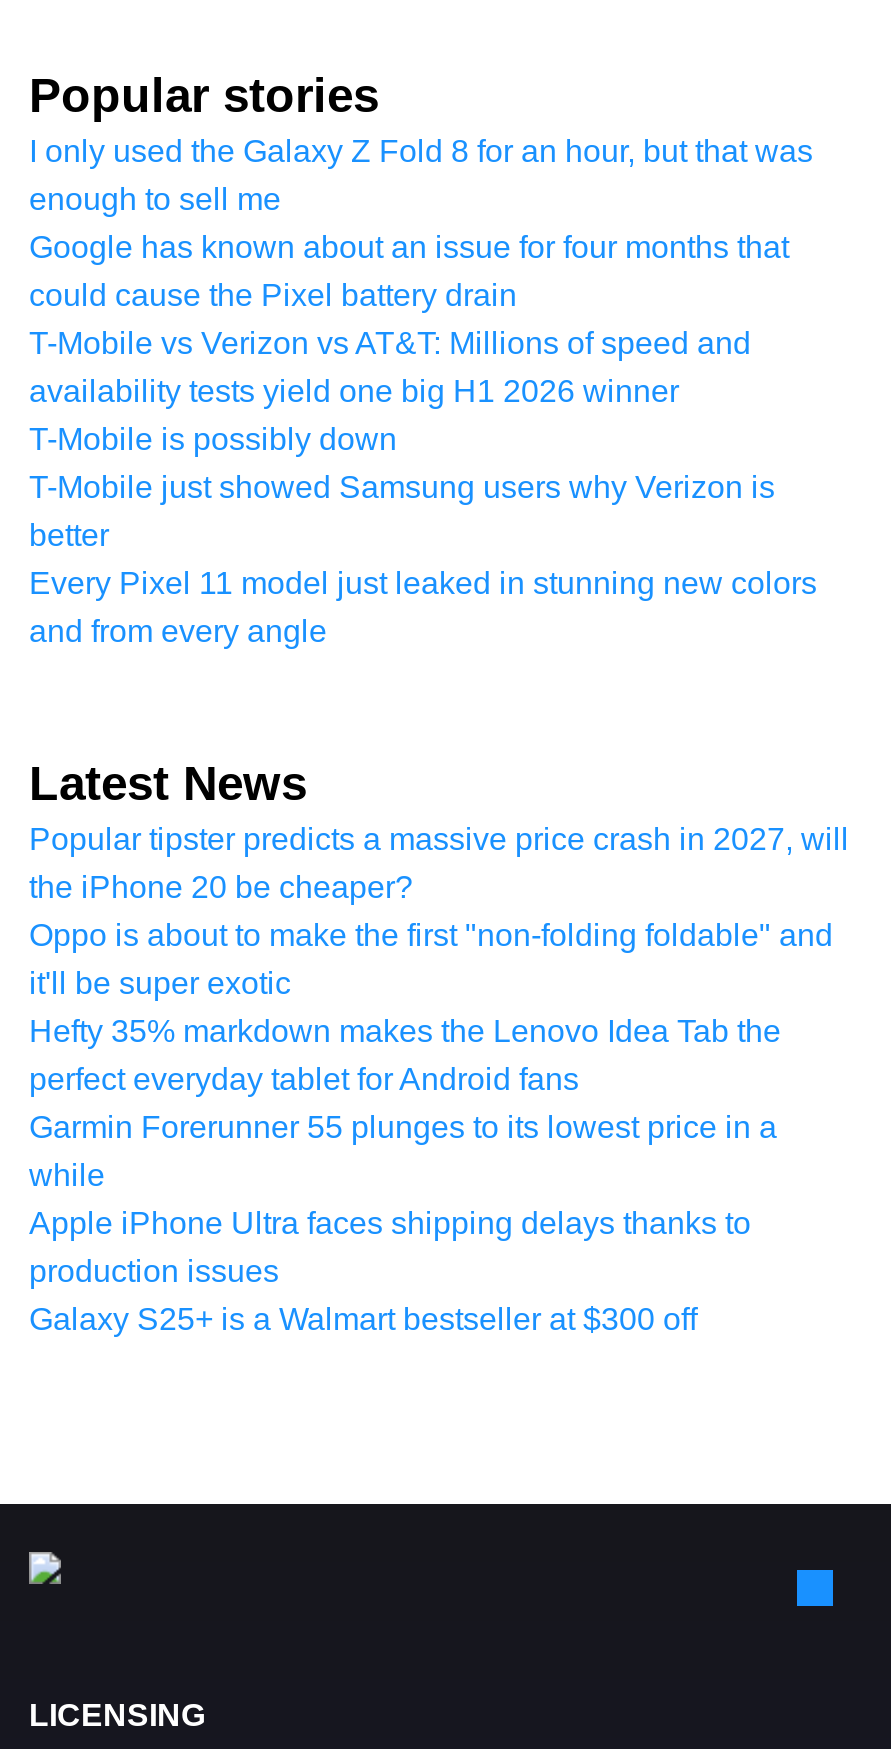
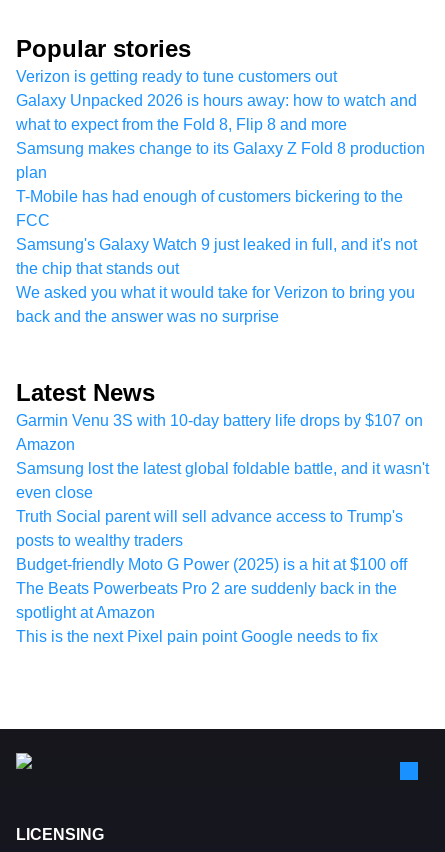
[29,135,817,649] I only used the Galaxy Z Fold 8 for an hour, but that was | enough to sell me | Google has known about an issue for four months that | could cause the Pixel battery drain | T-Mobile vs Verizon vs AT&T: Millions of speed and | availability tests yield one big H1 2026 winner | T-Mobile is possibly down | T-Mobile just showed Samsung users why Verizon is | better | Every Pixel 11 model just leaked in stunning new colors | and from every angle -> [16,68,425,325] Verizon is getting ready to tune customers out | Galaxy Unpacked 2026 is hours away: how to watch and | what to expect from the Fold 8, Flip 8 and more | Samsung makes change to its Galaxy Z Fold 8 production | plan | T-Mobile has had enough of customers bickering to the | FCC | Samsung's Galaxy Watch 9 just leaked in full, and it's not | the chip that stands out | We asked you what it would take for Verizon to bring you | back and the answer was no surprise
[29,823,849,1337] Popular tipster predicts a massive price crash in 2027, will | the iPhone 20 be cheaper? | Oppo is about to make the first "non-folding foldable" and | it'll be super exotic | Hefty 35% markdown makes the Lenovo Idea Tab the | perfect everyday tablet for Android fans | Garmin Forerunner 55 plunges to its lowest price in a | while | Apple iPhone Ultra faces shipping delays thanks to | production issues | Galaxy S25+ is a Walmart bestseller at $300 off -> [16,412,429,645] Garmin Venu 3S with 10-day battery life drops by $107 on | Amazon | Samsung lost the latest global foldable battle, and it wasn't | even close | Truth Social parent will sell advance access to Trump's | posts to wealthy traders | Budget-friendly Moto G Power (2025) is a hit at $100 off | The Beats Powerbeats Pro 2 are suddenly back in the | spotlight at Amazon | This is the next Pixel pain point Google needs to fix

